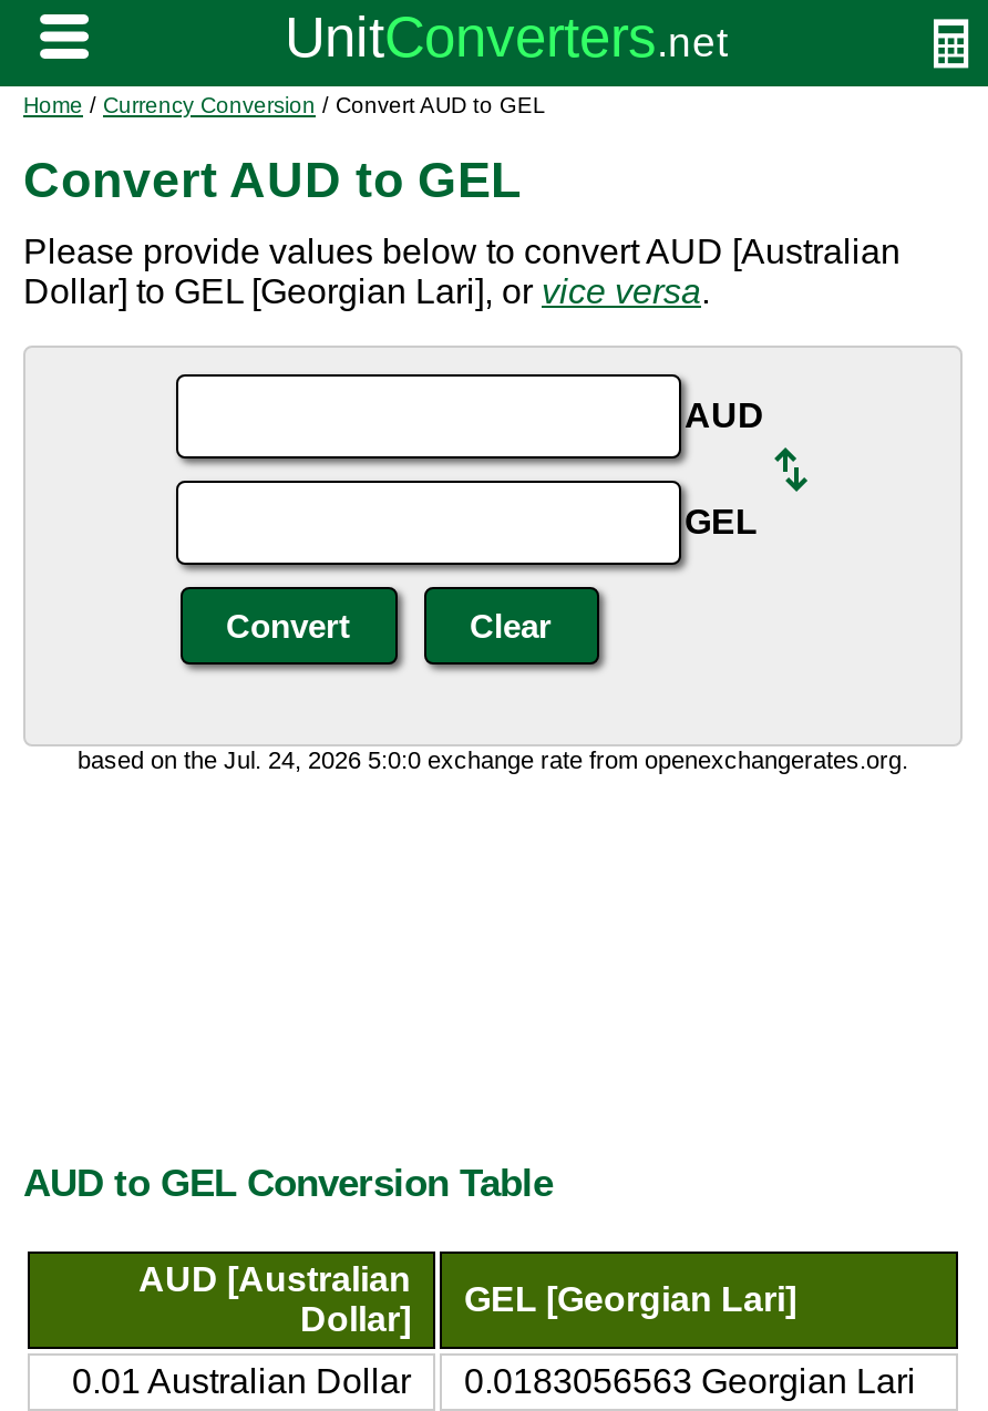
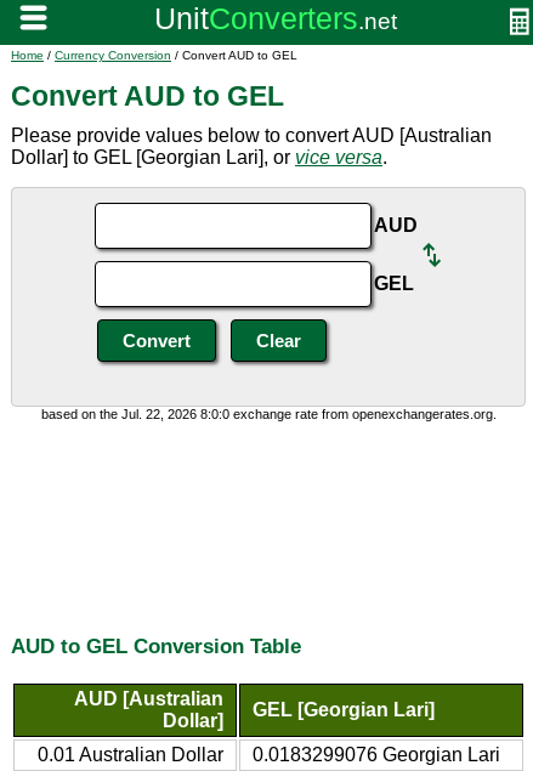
[78,746,908,773] based on the Jul. 24, 2026 5:0:0 exchange rate from openexchangerates.org. -> [41,407,496,421] based on the Jul. 22, 2026 8:0:0 exchange rate from openexchangerates.org.
[464,1362,916,1399] 0.0183056563 Georgian Lari -> [253,744,500,765] 0.0183299076 Georgian Lari

